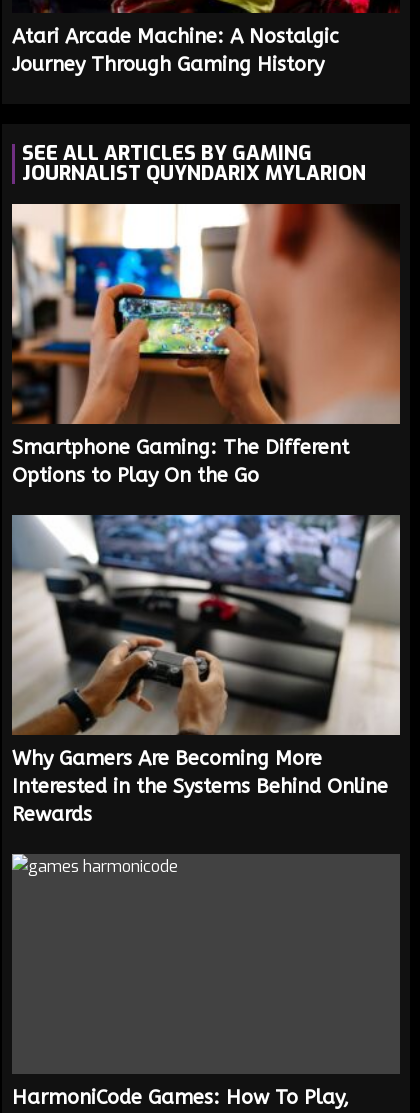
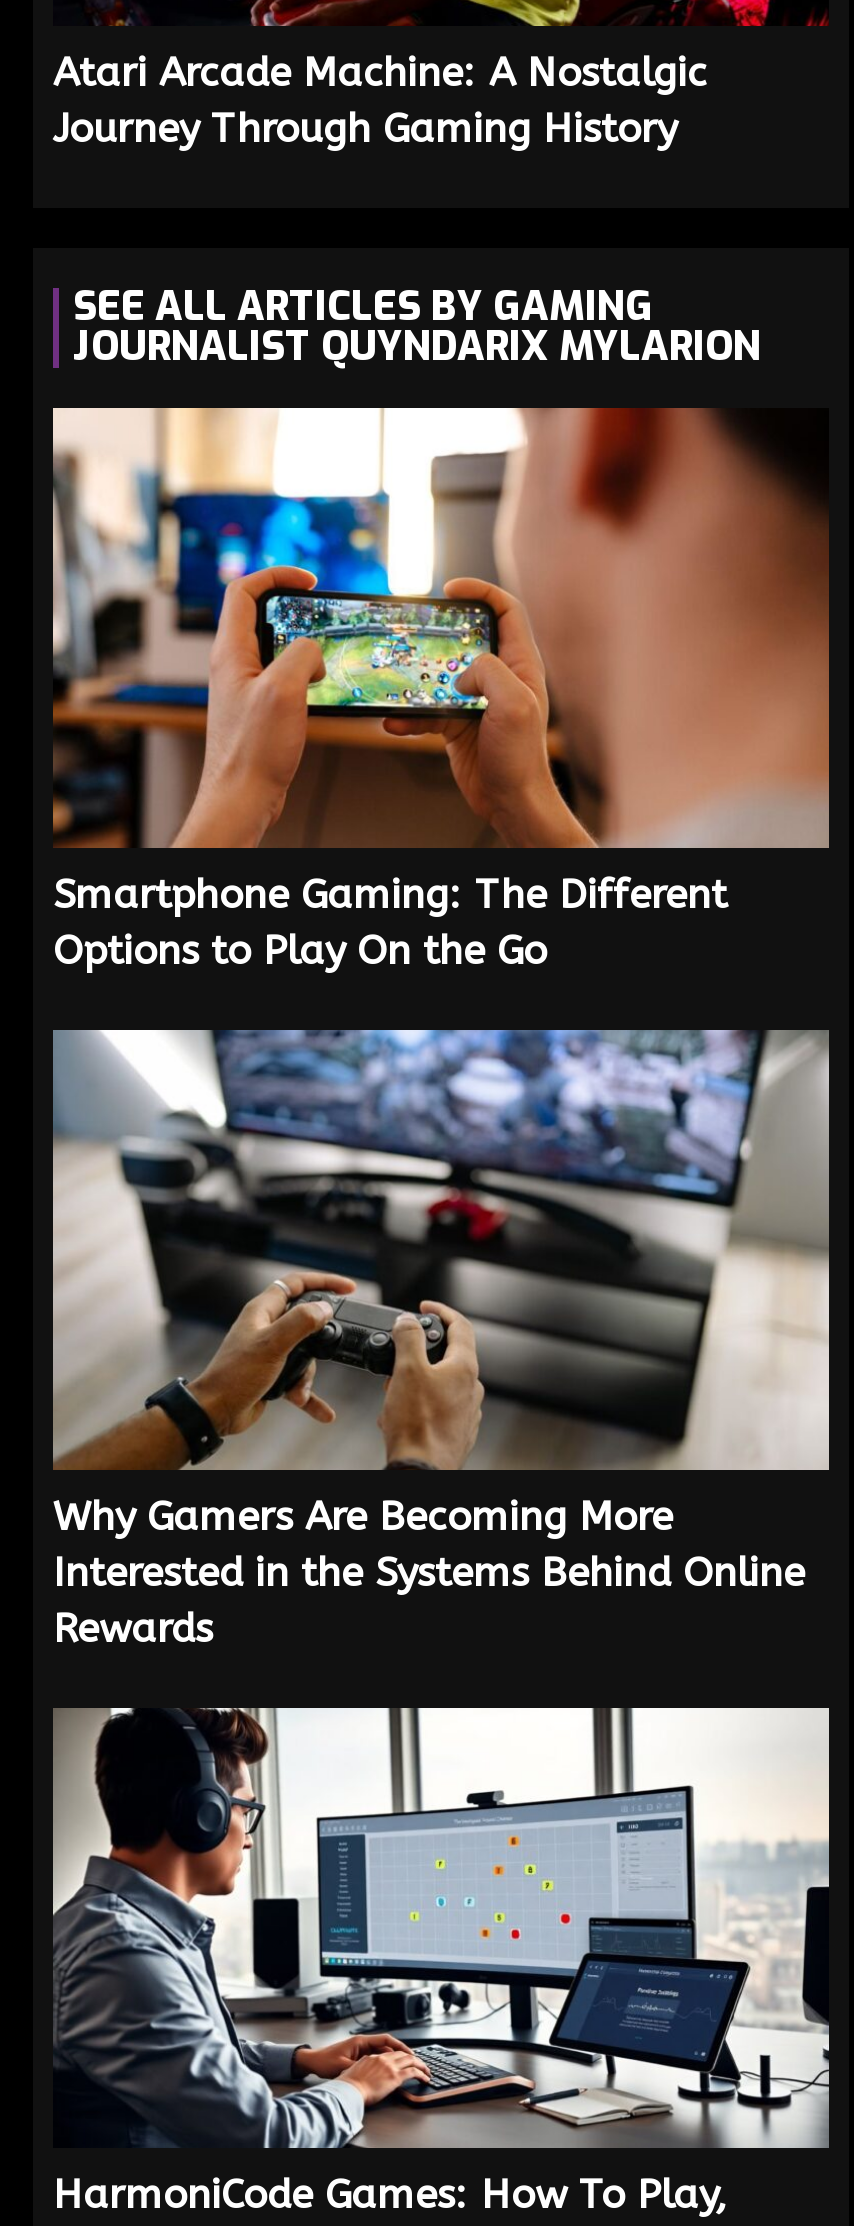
none -> [53,1706,831,2148] [image]

